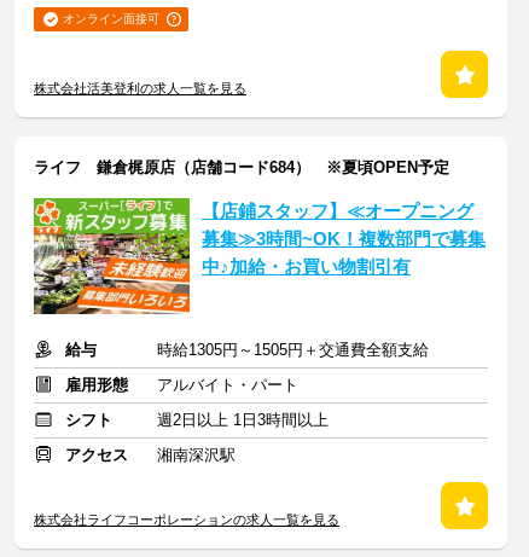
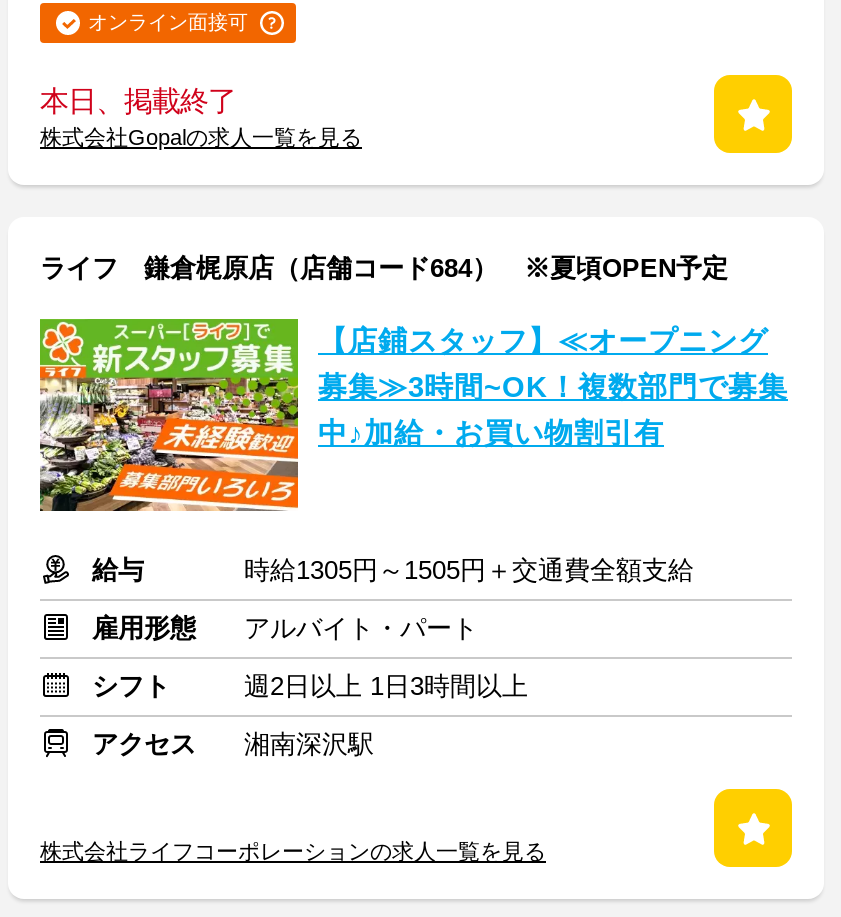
[34,81,246,95] 株式会社活美登利の求人一覧を見る -> [40,85,362,149] 本日、掲載終了 | 株式会社Gopalの求人一覧を見る

